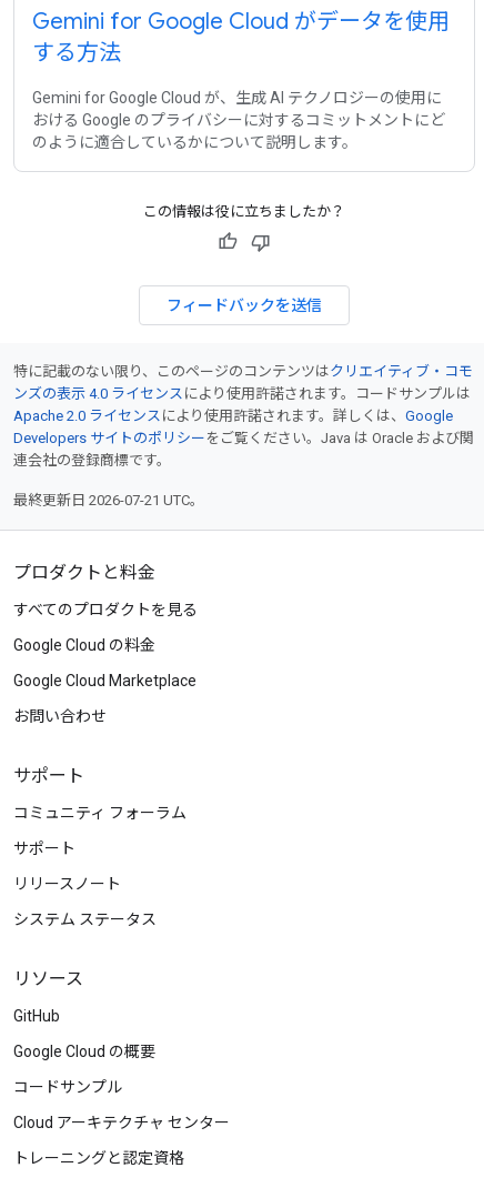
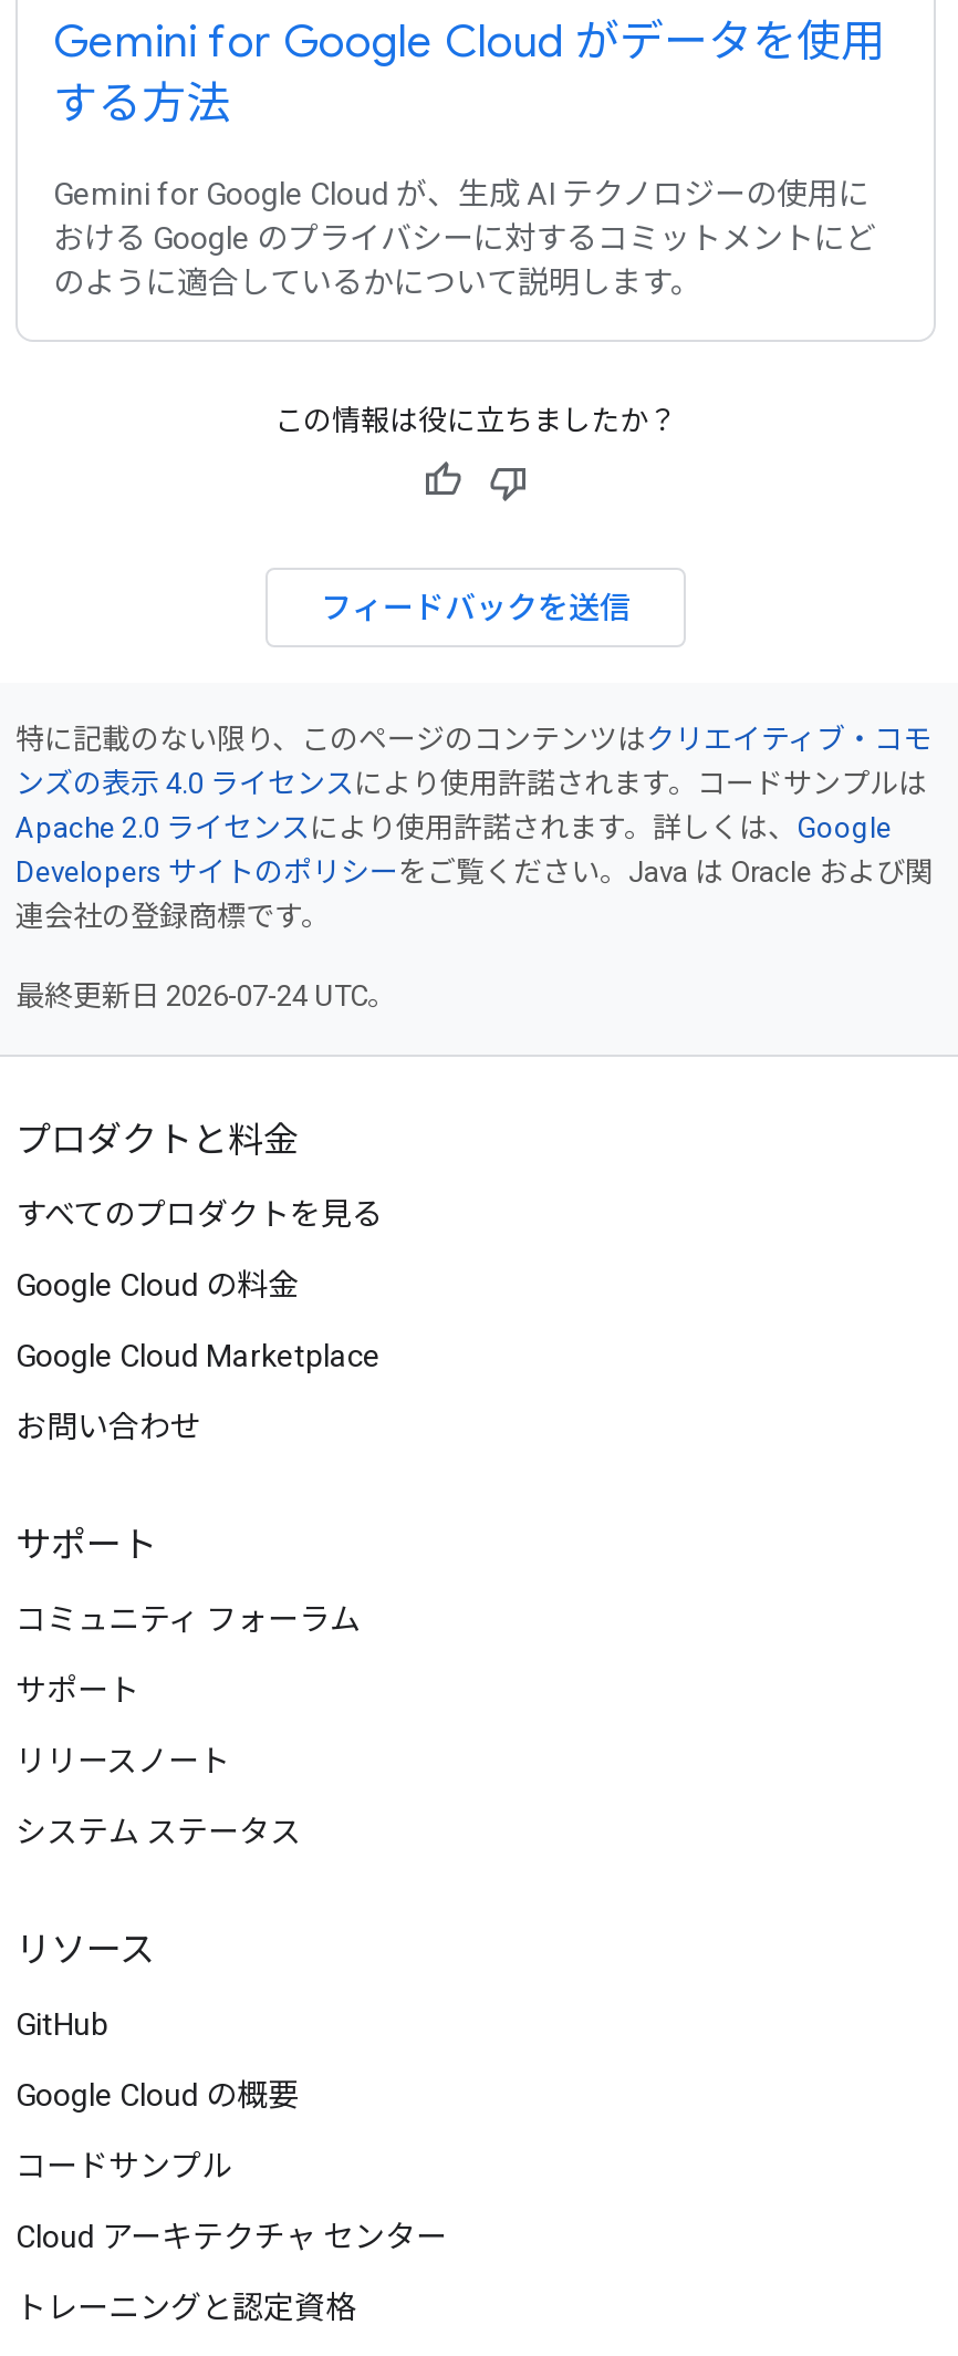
[13,492,204,509] 最終更新日 2026-07-21 UTC。 -> [15,979,396,1013] 最終更新日 2026-07-24 UTC。

